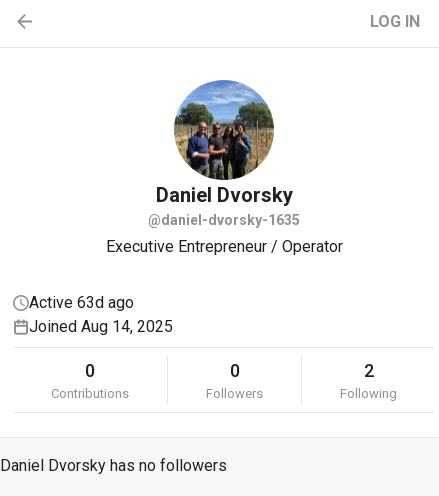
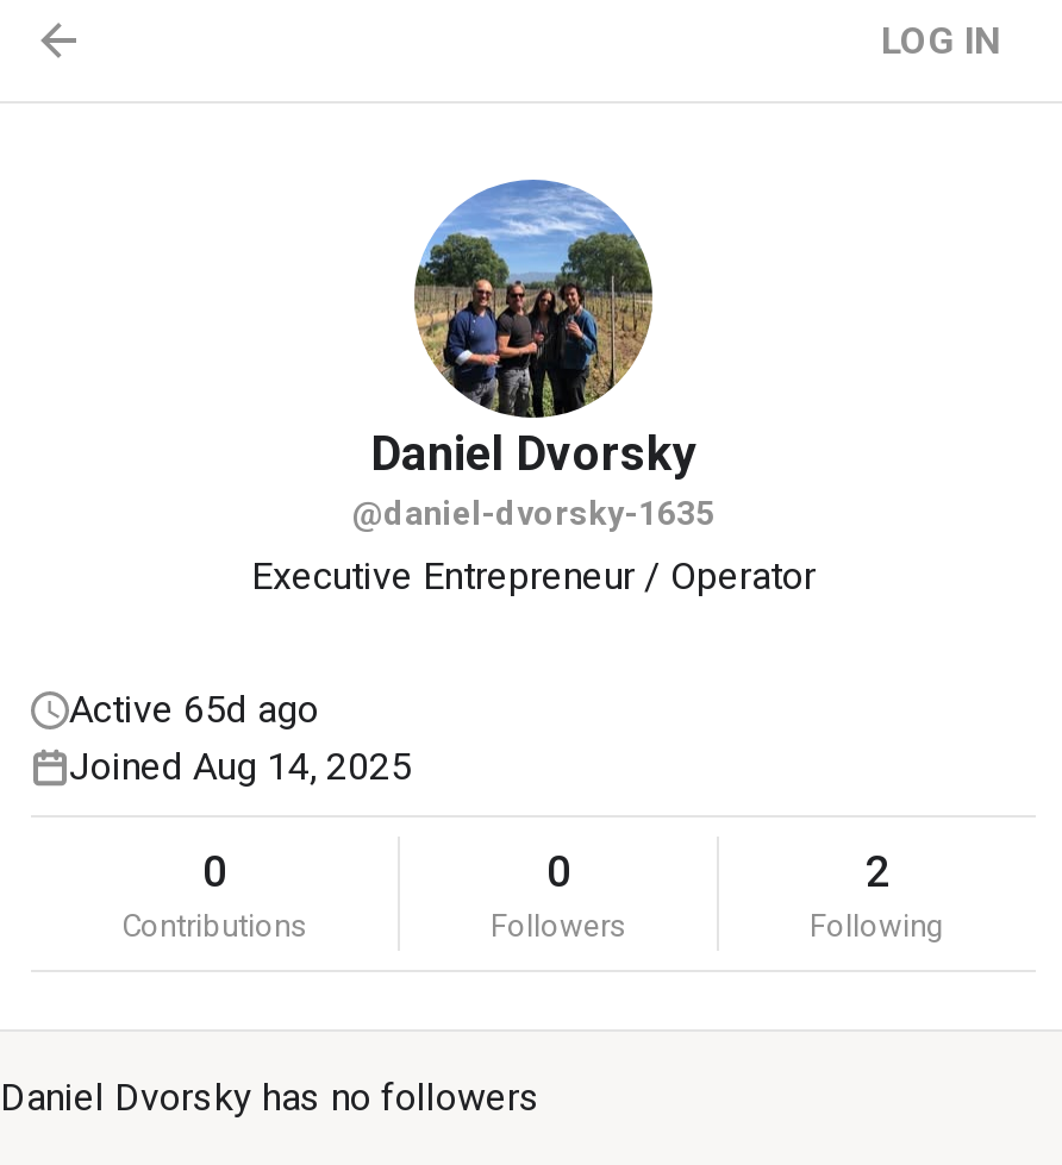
[29,293,134,312] Active 63d ago -> [69,687,319,732] Active 65d ago

